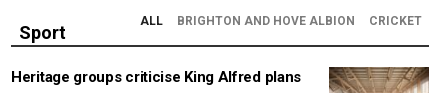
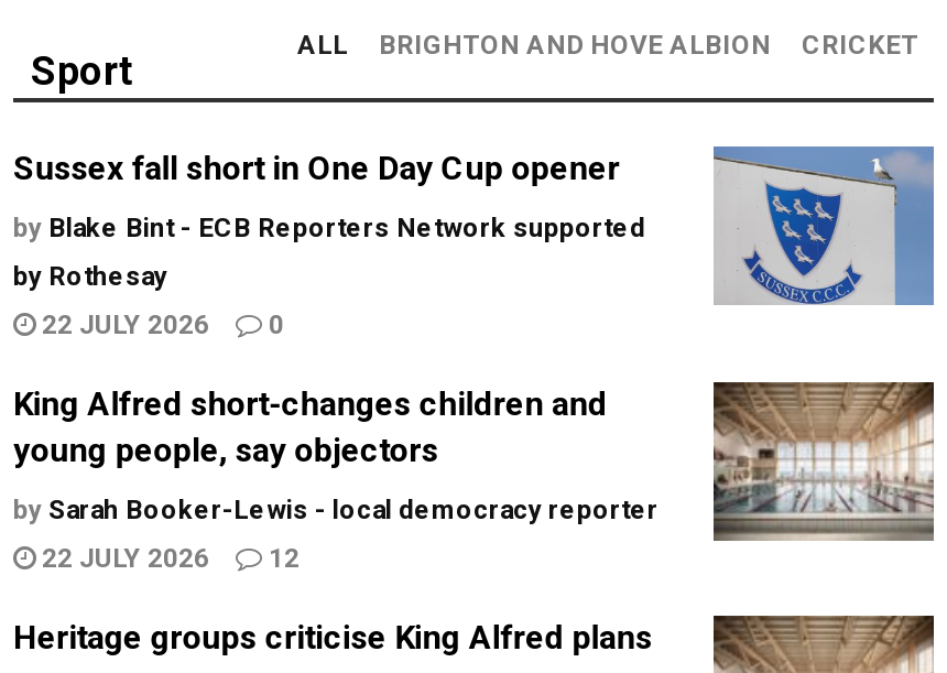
none -> [13,144,936,574] [image] | Sussex fall short in One Day Cup opener | by Blake Bint - ECB Reporters Network supported | by Rothesay | 22 JULY 2026 | 0 | King Alfred short-changes children and | young people, say objectors | by Sarah Booker-Lewis - local democracy reporter | 22 JULY 2026 | 12
none -> [711,380,936,543] [image]

